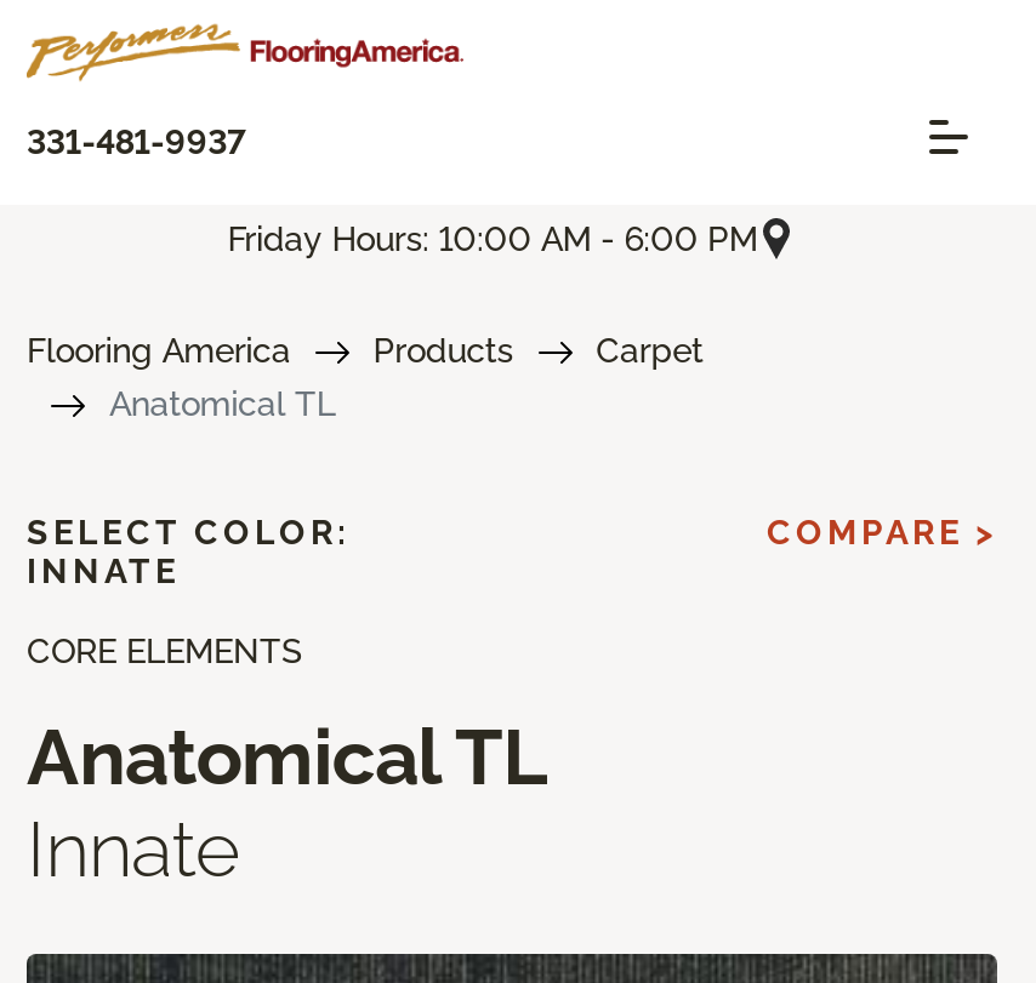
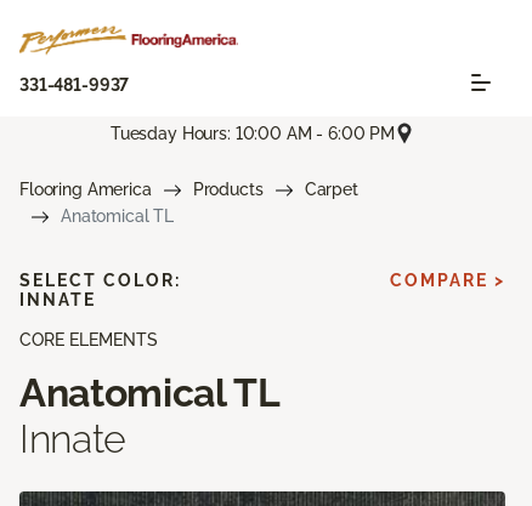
[227,219,758,257] Friday Hours: 10:00 AM - 6:00 PM -> [110,123,395,143] Tuesday Hours: 10:00 AM - 6:00 PM

